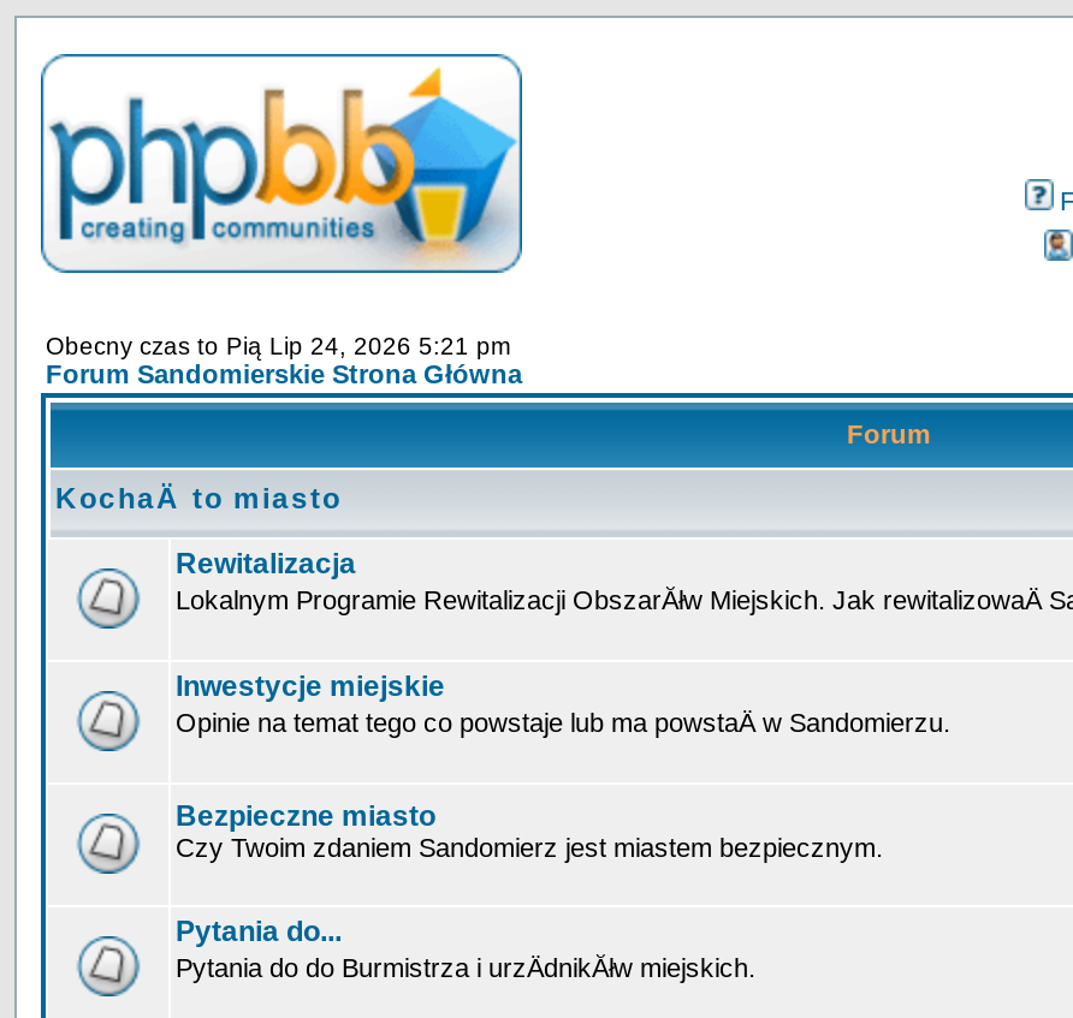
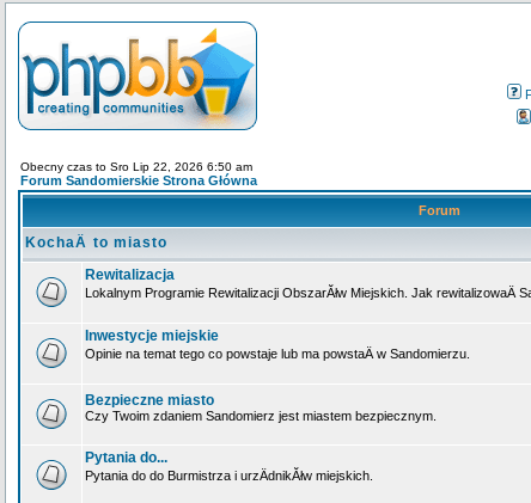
[46,333,510,359] Obecny czas to Pią Lip 24, 2026 5:21 pm -> [20,160,252,173] Obecny czas to Sro Lip 22, 2026 6:50 am

